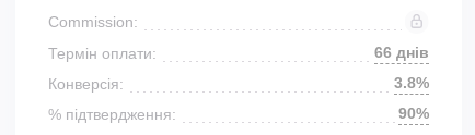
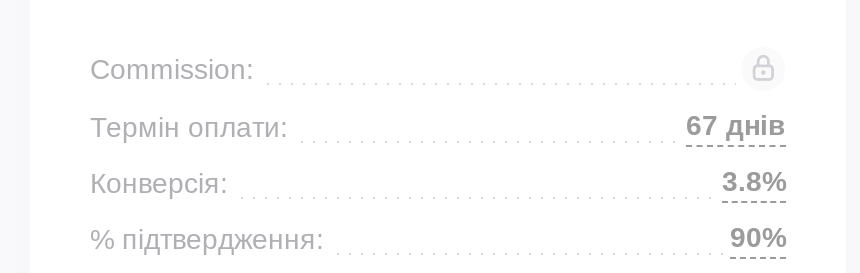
[374,44,429,61] 66 днів -> [686,109,786,141] 67 днів

